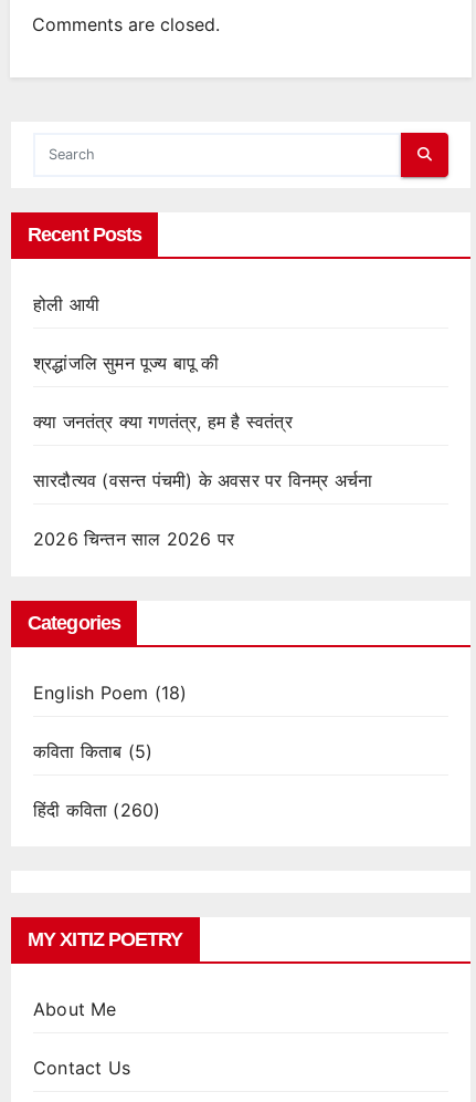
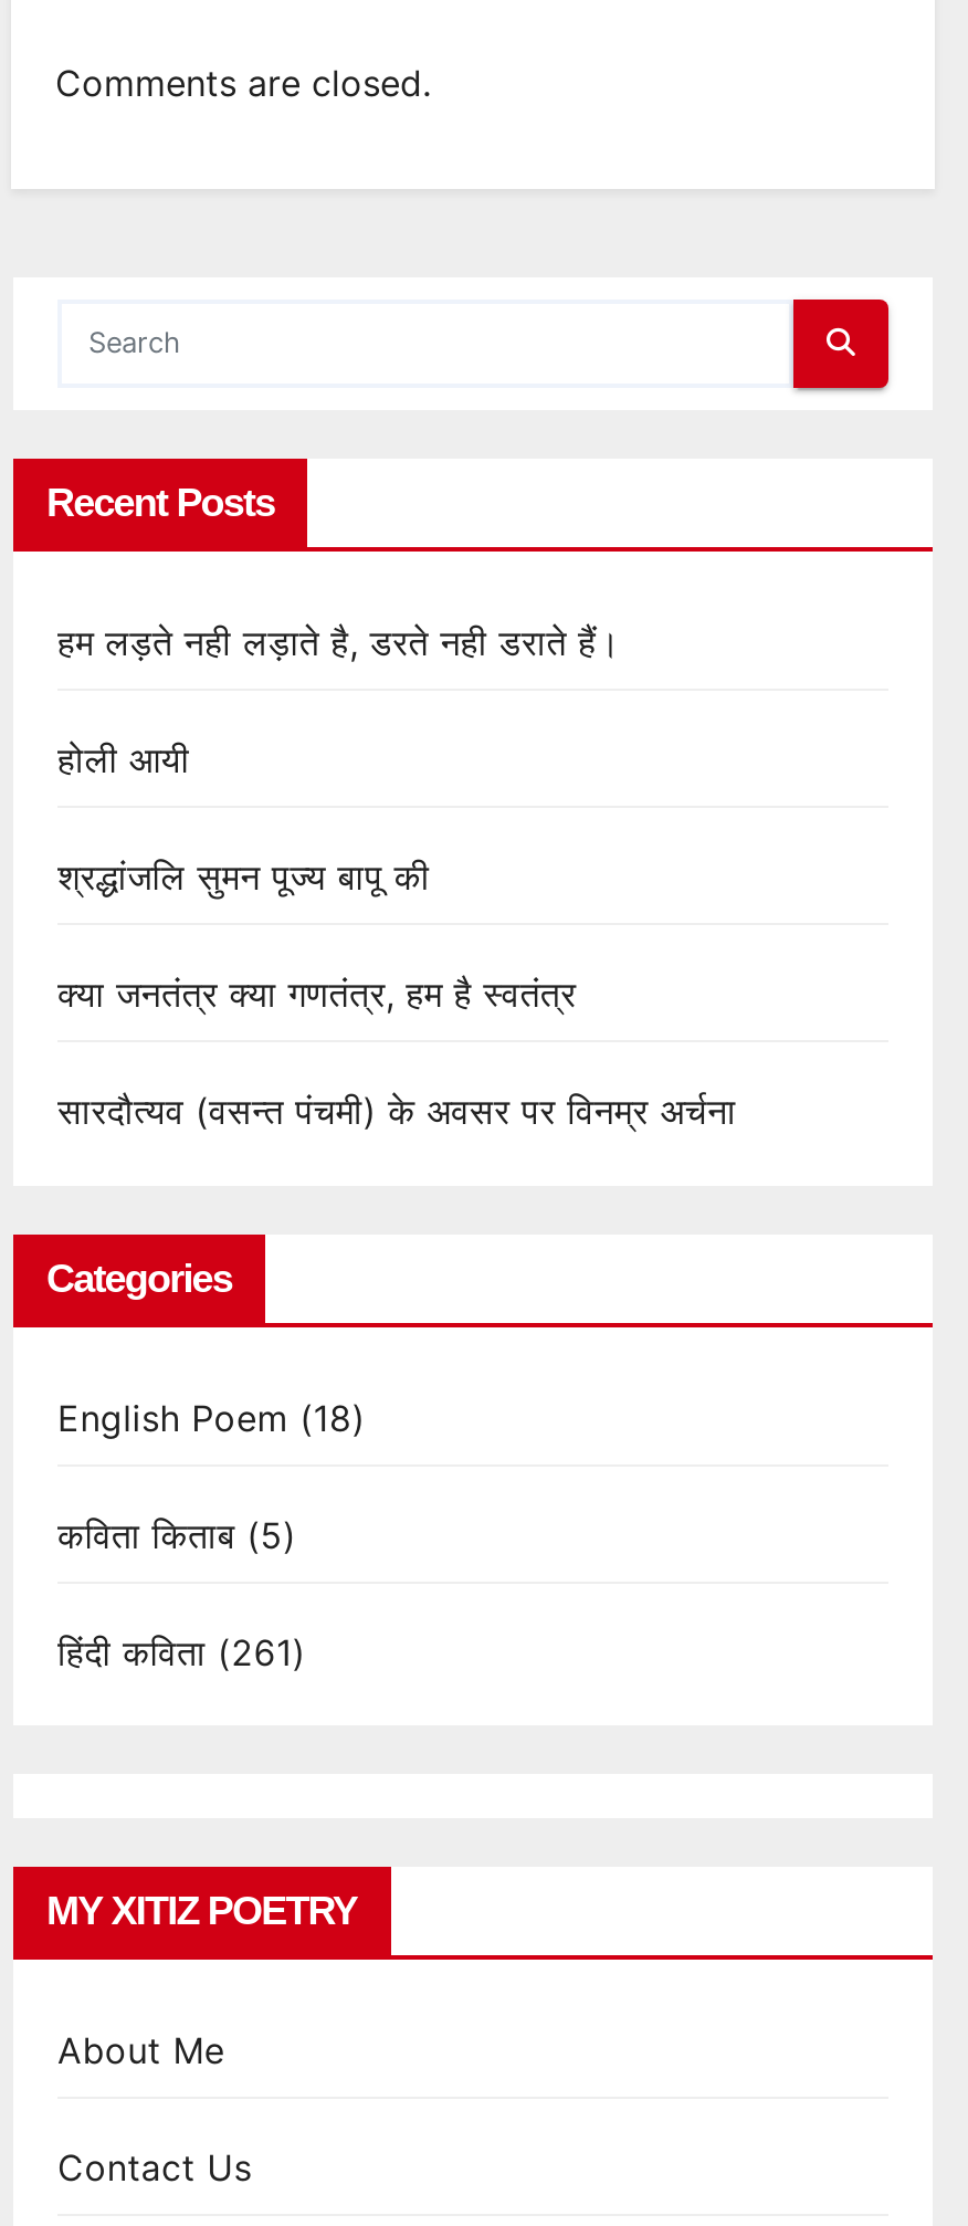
none -> [57,620,621,664] हम लड़ते नही लड़ाते है, डरते नही डराते हैं।
moved [33,293,372,491] -> [57,737,736,1133]: होली आयी | श्रद्धांजलि सुमन पूज्य बापू की | क्या जनतंत्र क्या गणतंत्र, हम है स्वतंत्र | सारदौत्यव (वसन्त पंचमी) के अवसर पर विनम्र अर्चना
[33,528,234,550] 2026 चिन्तन साल 2026 पर -> none
[33,799,161,821] हिंदी कविता (260) -> [57,1630,306,1674] हिंदी कविता (261)

